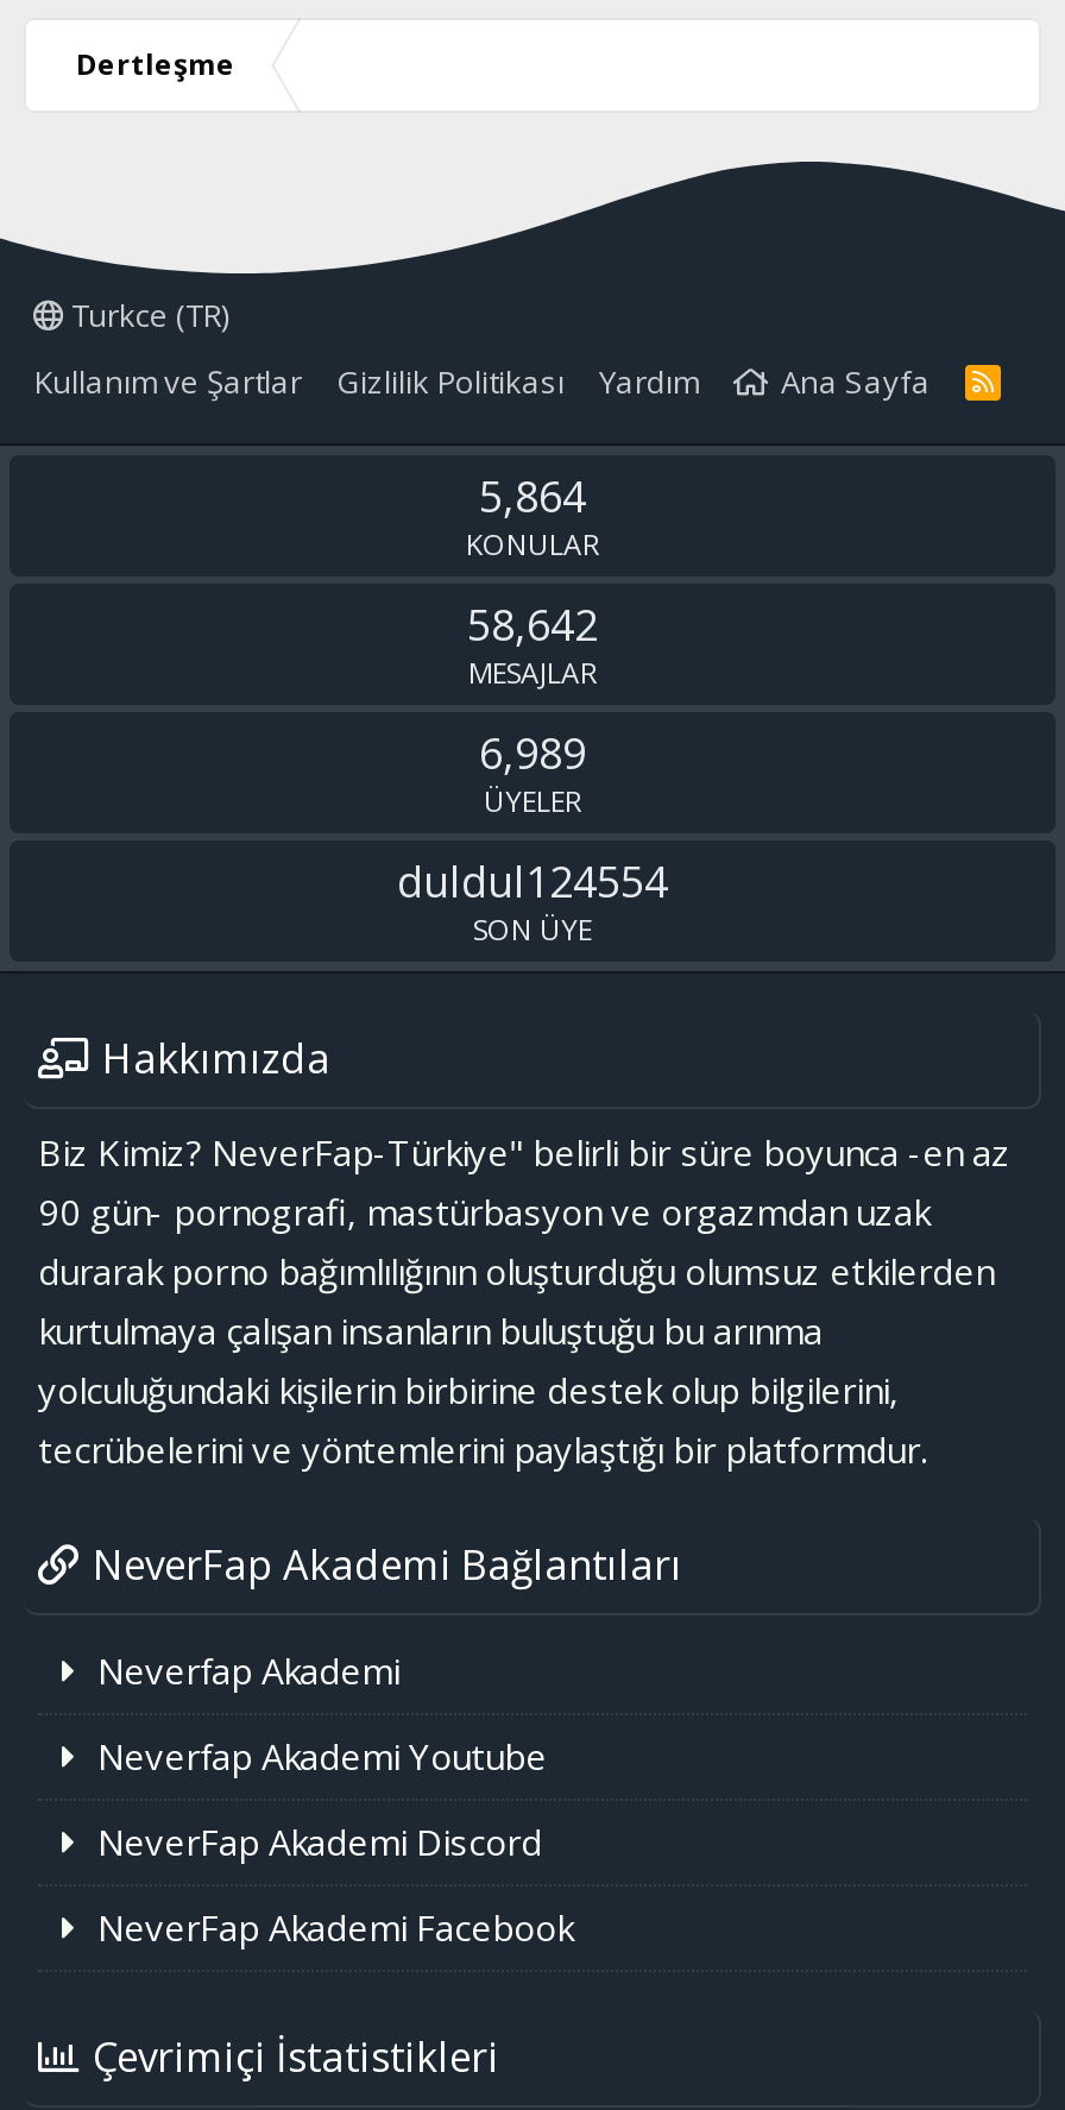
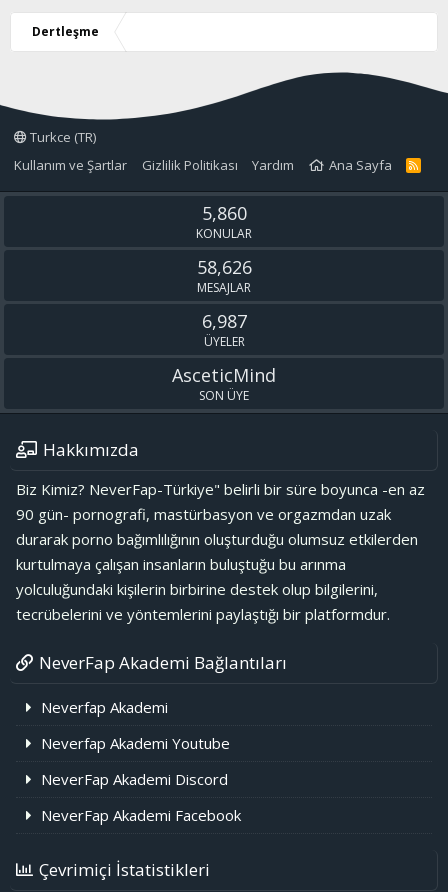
[479,467,586,524] 5,864 -> [201,201,246,225] 5,860
[467,596,598,653] 58,642 -> [196,255,251,279] 58,626
[479,724,586,781] 6,989 -> [201,309,246,333] 6,987
[397,853,668,910] duldul124554 -> [172,363,276,387] AsceticMind

